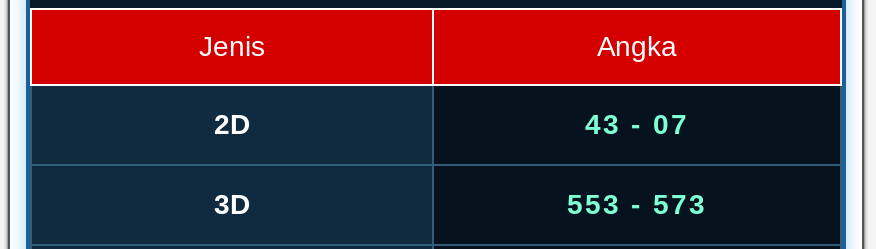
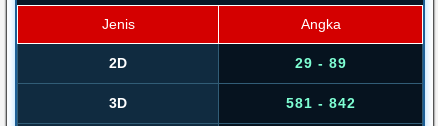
[585,108,689,140] 43 - 07 -> [294,55,346,71] 29 - 89
[567,188,707,220] 553 - 573 -> [285,95,355,111] 581 - 842

